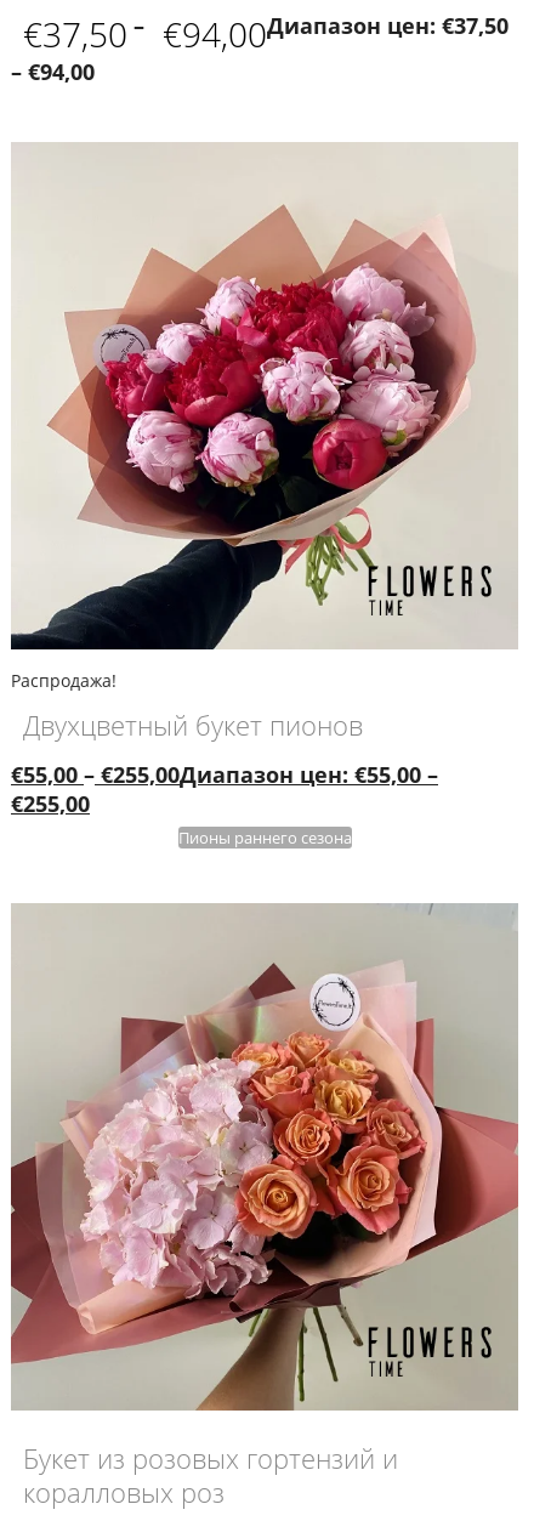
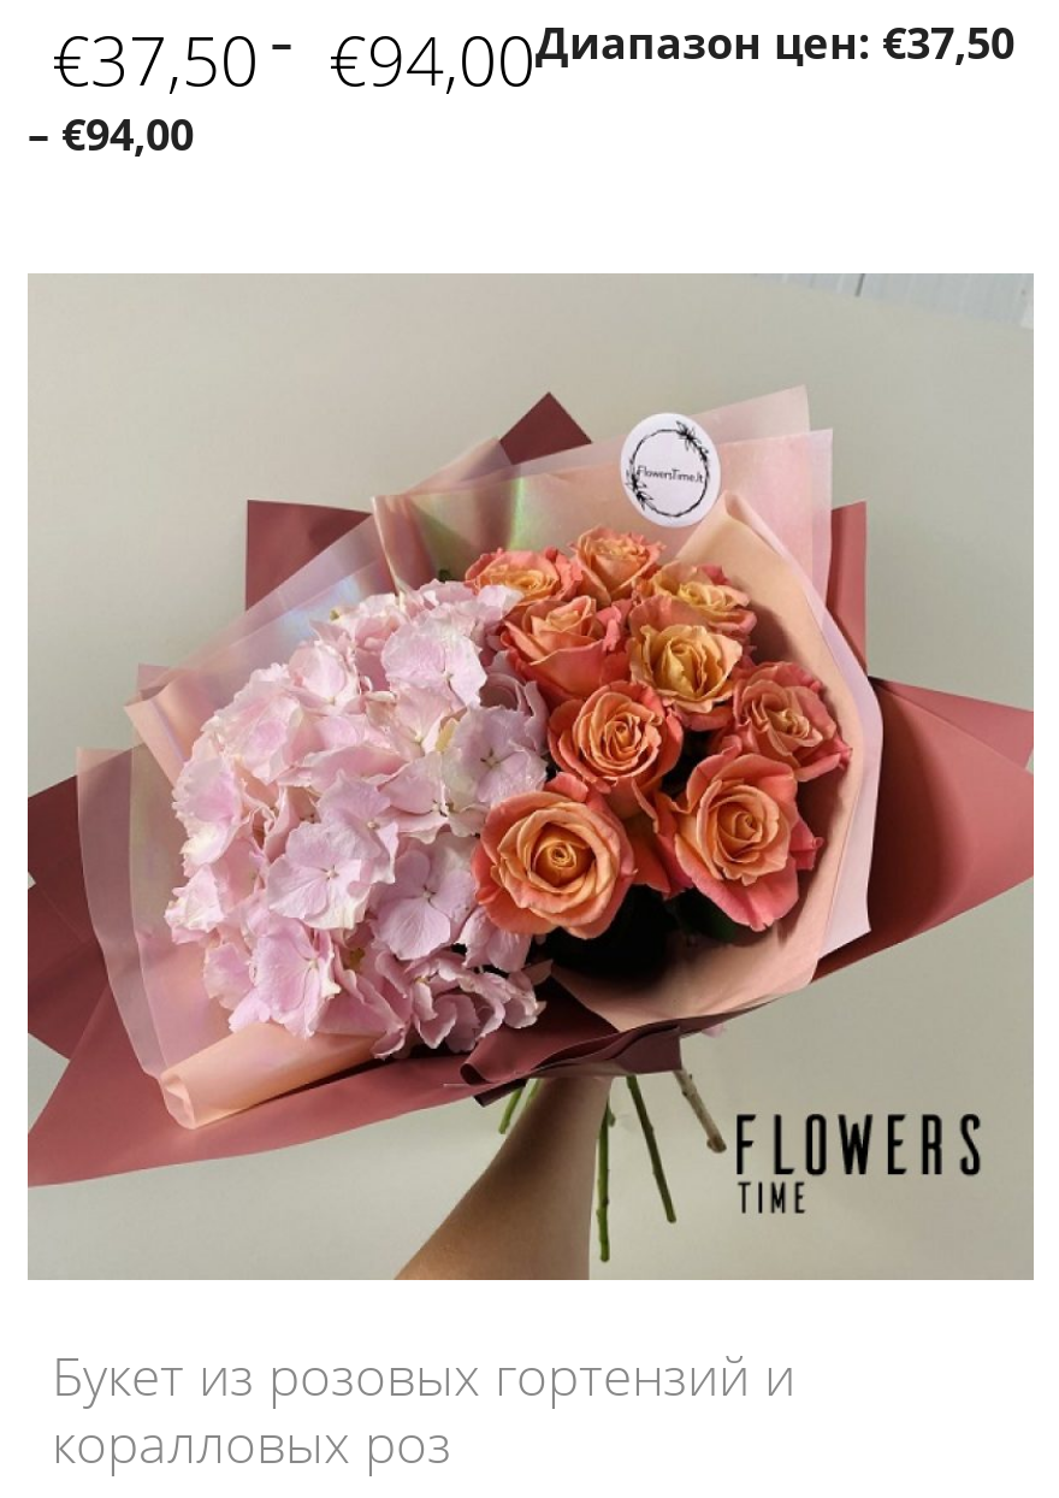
[11,144,517,848] [image] | Распродажа! | Двухцветный букет пионов | €55,00 – €255,00Диапазон цен: €55,00 – | €255,00 | Пионы раннего сезона -> none

